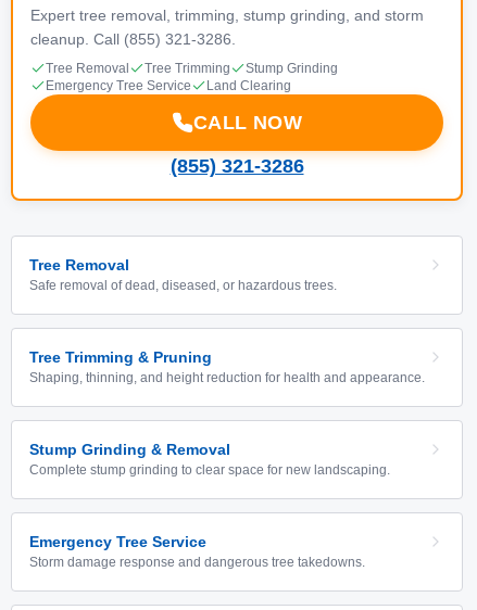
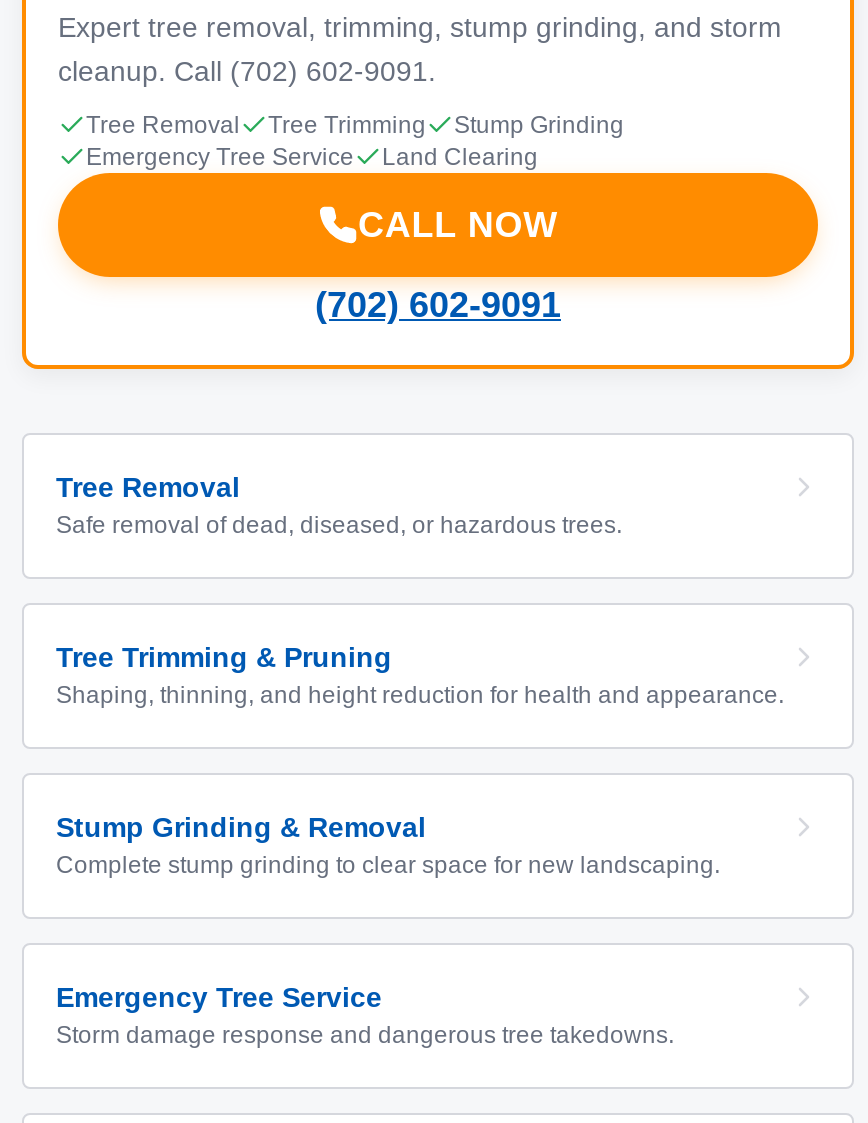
[30,30,236,48] cleanup. Call (855) 321-3286. -> [58,55,436,87] cleanup. Call (702) 602-9091.
[170,155,304,177] (855) 321-3286 -> [315,285,561,325] (702) 602-9091

